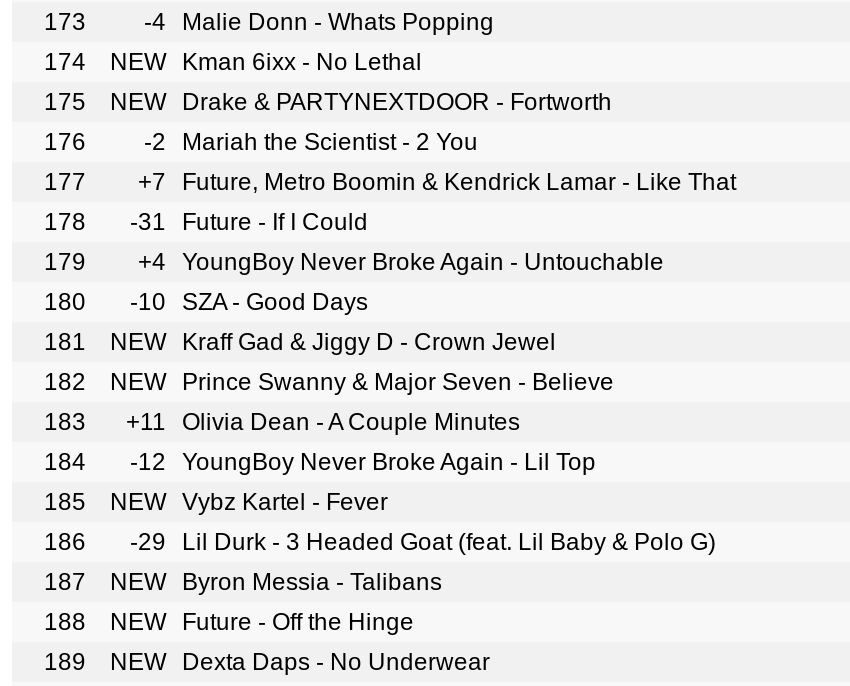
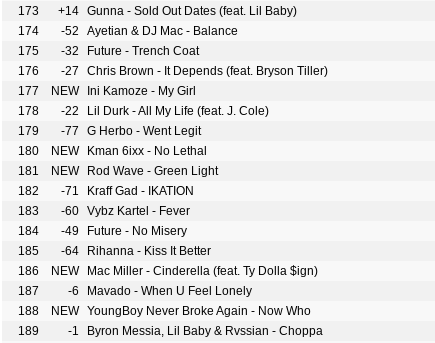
[144,8,494,36] -4 Malie Donn - Whats Popping -> [58,4,297,18] +14 Gunna - Sold Out Dates (feat. Lil Baby)
moved [110,48,422,76] -> [51,144,207,158]: NEW Kman 6ixx - No Lethal
none -> [61,24,238,38] -52 Ayetian & DJ Mac - Balance
[110,88,612,116] NEW Drake & PARTYNEXTDOOR - Fortworth -> [61,44,199,58] -32 Future - Trench Coat
[144,128,478,156] -2 Mariah the Scientist - 2 You -> [61,64,328,78] -27 Chris Brown - It Depends (feat. Bryson Tiller)
[138,168,736,196] +7 Future, Metro Boomin & Kendrick Lamar - Like That -> [51,84,196,98] NEW Ini Kamoze - My Girl
[130,208,368,236] -31 Future - If I Could -> [61,104,269,118] -22 Lil Durk - All My Life (feat. J. Cole)
[138,248,664,276] +4 YoungBoy Never Broke Again - Untouchable -> [61,124,201,138] -77 G Herbo - Went Legit
[130,288,368,316] -10 SZA - Good Days -> none
[110,328,556,356] NEW Kraff Gad & Jiggy D - Crown Jewel -> [51,164,218,178] NEW Rod Wave - Green Light
[110,368,614,396] NEW Prince Swanny & Major Seven - Believe -> [61,184,194,198] -71 Kraff Gad - IKATION
[126,408,520,436] +11 Olivia Dean - A Couple Minutes -> [61,204,190,218] -60 Vybz Kartel - Fever
[130,448,596,476] -12 YoungBoy Never Broke Again - Lil Top -> [61,224,187,238] -49 Future - No Misery
[110,488,388,516] NEW Vybz Kartel - Fever -> [61,244,211,258] -64 Rihanna - Kiss It Better
[130,528,716,556] -29 Lil Durk - 3 Headed Goat (feat. Lil Baby & Polo G) -> [51,264,318,278] NEW Mac Miller - Cinderella (feat. Ty Dolla $ign)
[110,568,442,596] NEW Byron Messia - Talibans -> [68,284,252,298] -6 Mavado - When U Feel Lonely
[110,608,414,636] NEW Future - Off the Hinge -> [51,304,311,318] NEW YoungBoy Never Broke Again - Now Who
[110,648,490,676] NEW Dexta Daps - No Underwear -> [68,324,323,338] -1 Byron Messia, Lil Baby & Rvssian - Choppa

